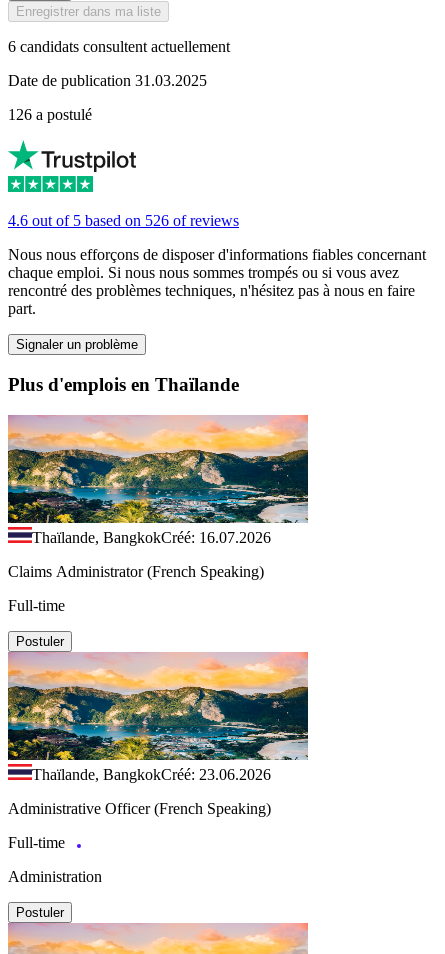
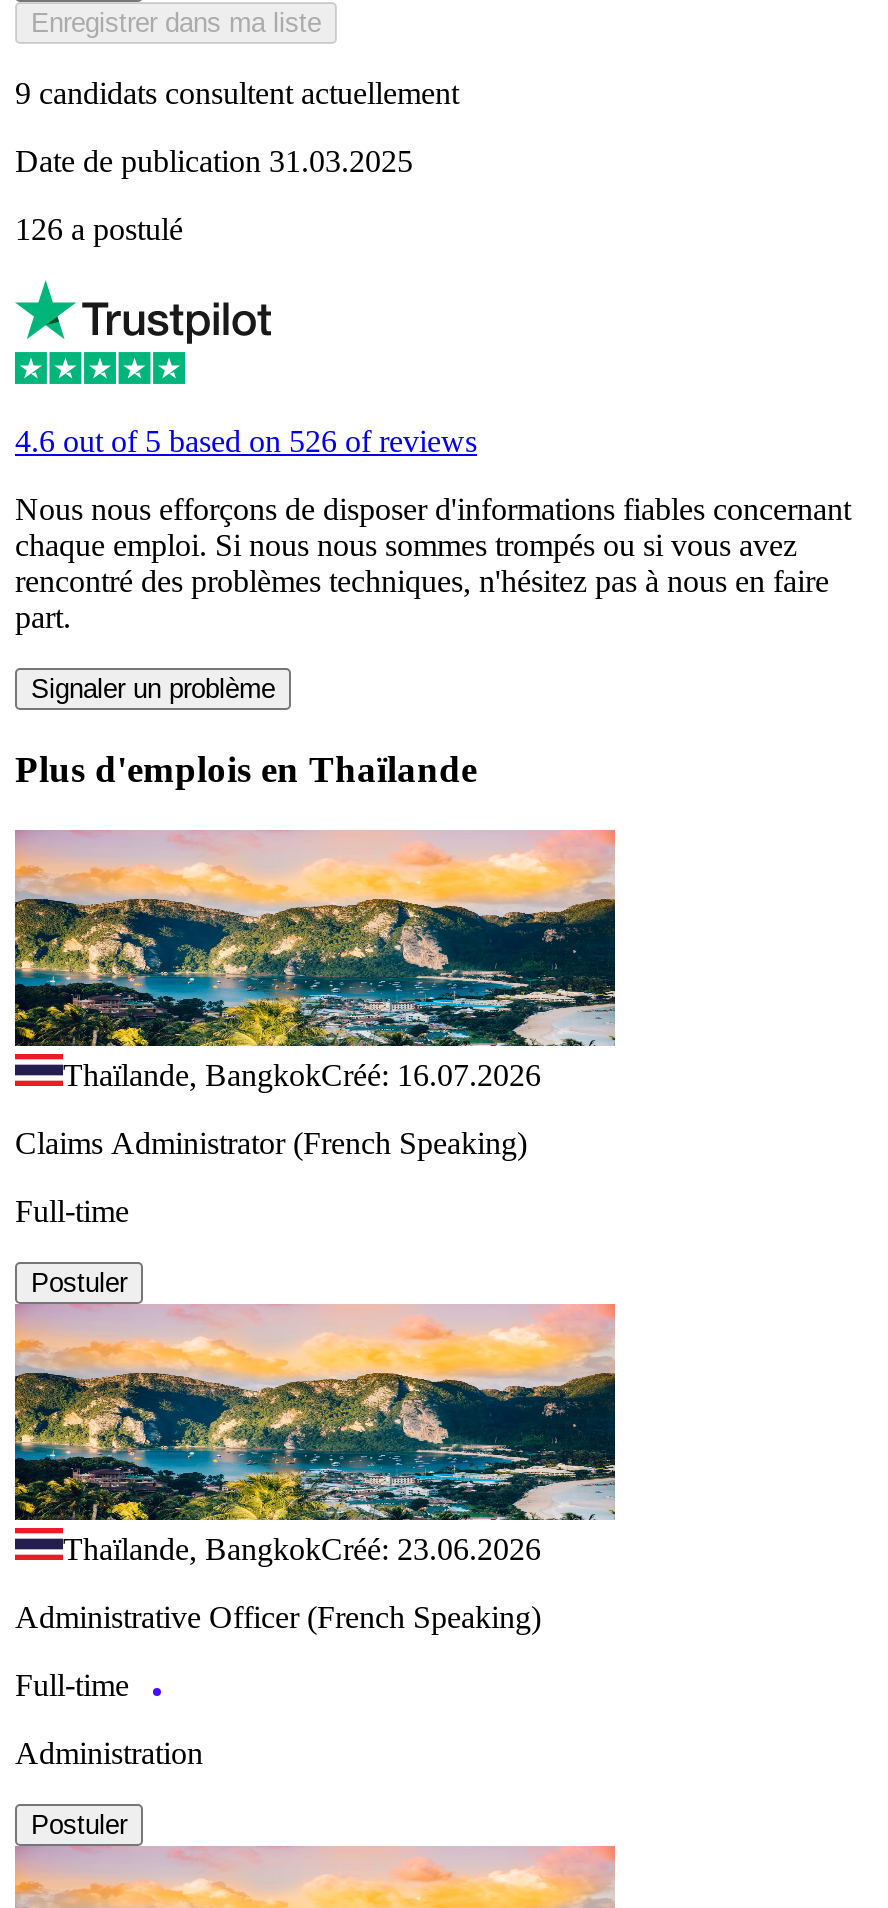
[8,38,230,55] 6 candidats consultent actuellement -> [15,77,459,111] 9 candidats consultent actuellement

